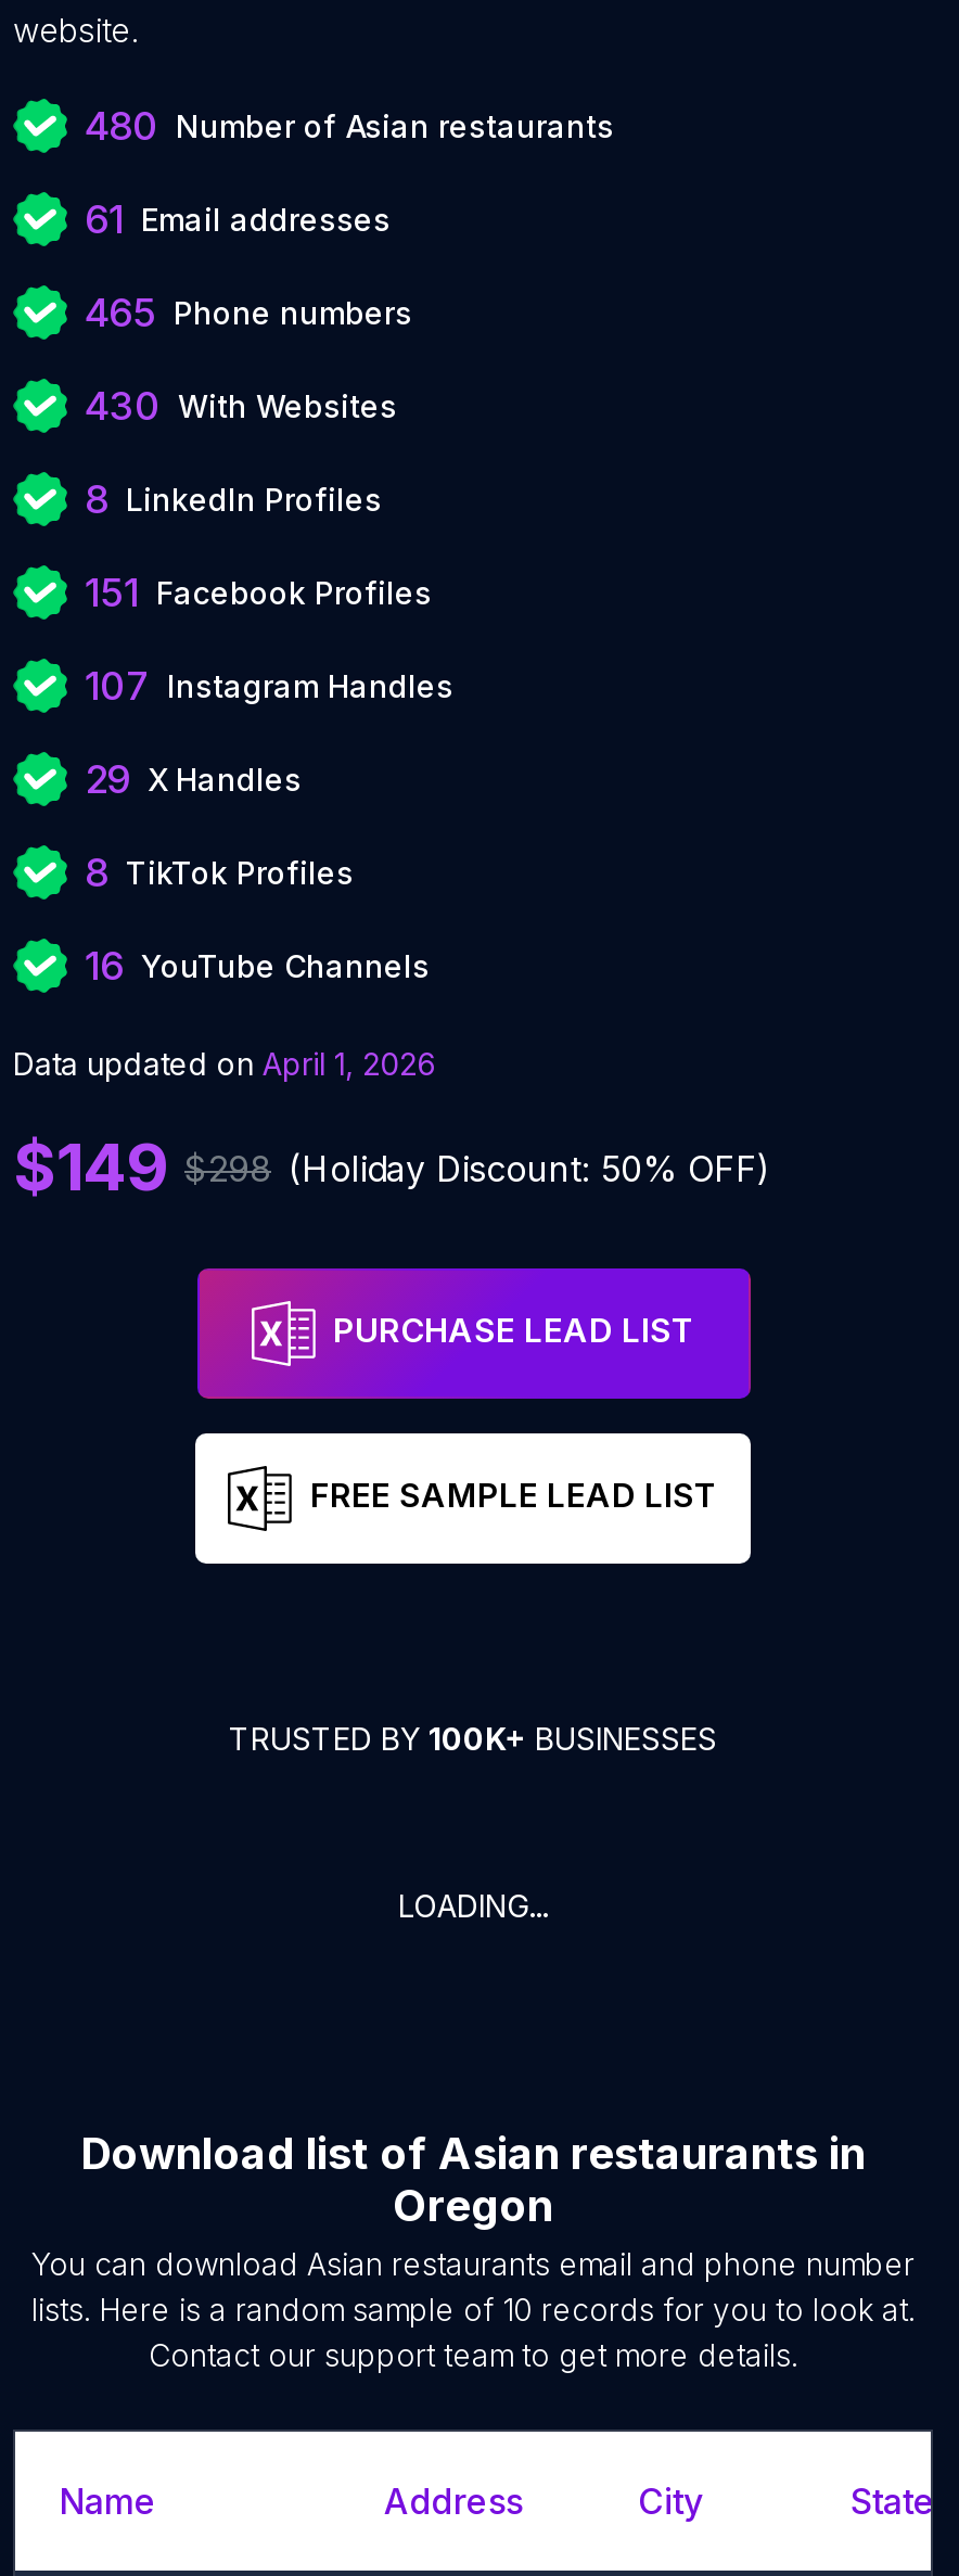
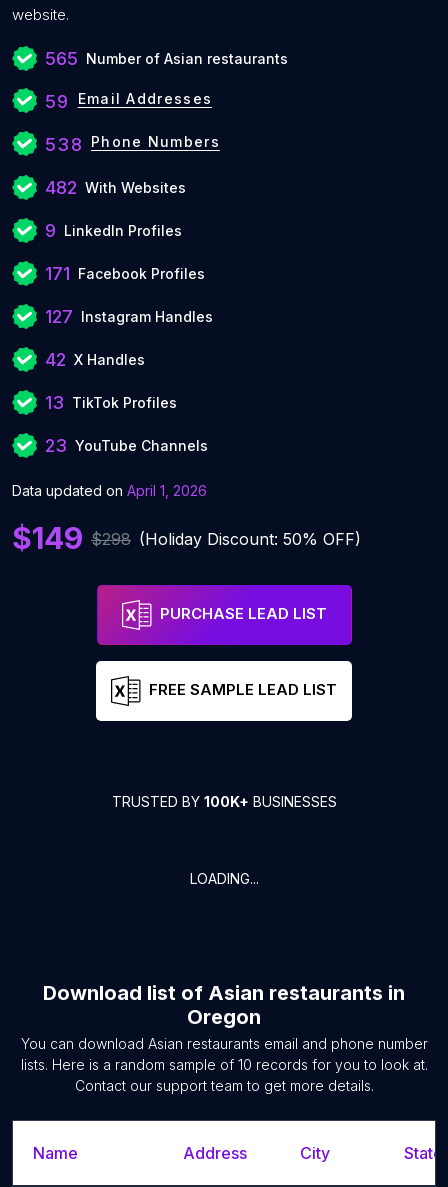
[85,103,614,149] 480 Number of Asian restaurants -> [45,48,288,69] 565 Number of Asian restaurants
[85,196,391,242] 61 Email addresses -> [45,90,212,112] 59 Email Addresses
[85,290,412,335] 465 Phone numbers -> [45,133,220,155] 538 Phone Numbers
[85,383,397,429] 430 With Websites -> [45,177,186,198] 482 With Websites
[85,476,382,522] 8 LinkedIn Profiles -> [45,220,182,241] 9 LinkedIn Profiles
[85,570,432,615] 151 Facebook Profiles -> [45,263,205,284] 171 Facebook Profiles
[85,663,453,709] 107 Instagram Handles -> [45,306,213,327] 127 Instagram Handles
[85,756,302,802] 29 X Handles -> [45,349,145,370] 42 X Handles
[85,850,354,895] 8 TikTok Profiles -> [45,392,177,413] 13 TikTok Profiles
[85,943,430,989] 16 YouTube Channels -> [45,435,208,456] 23 YouTube Channels

